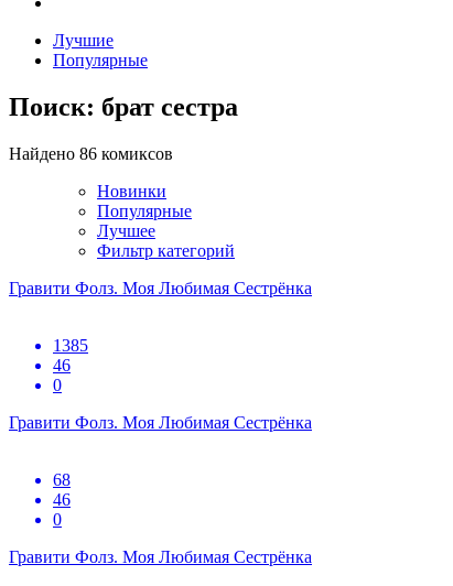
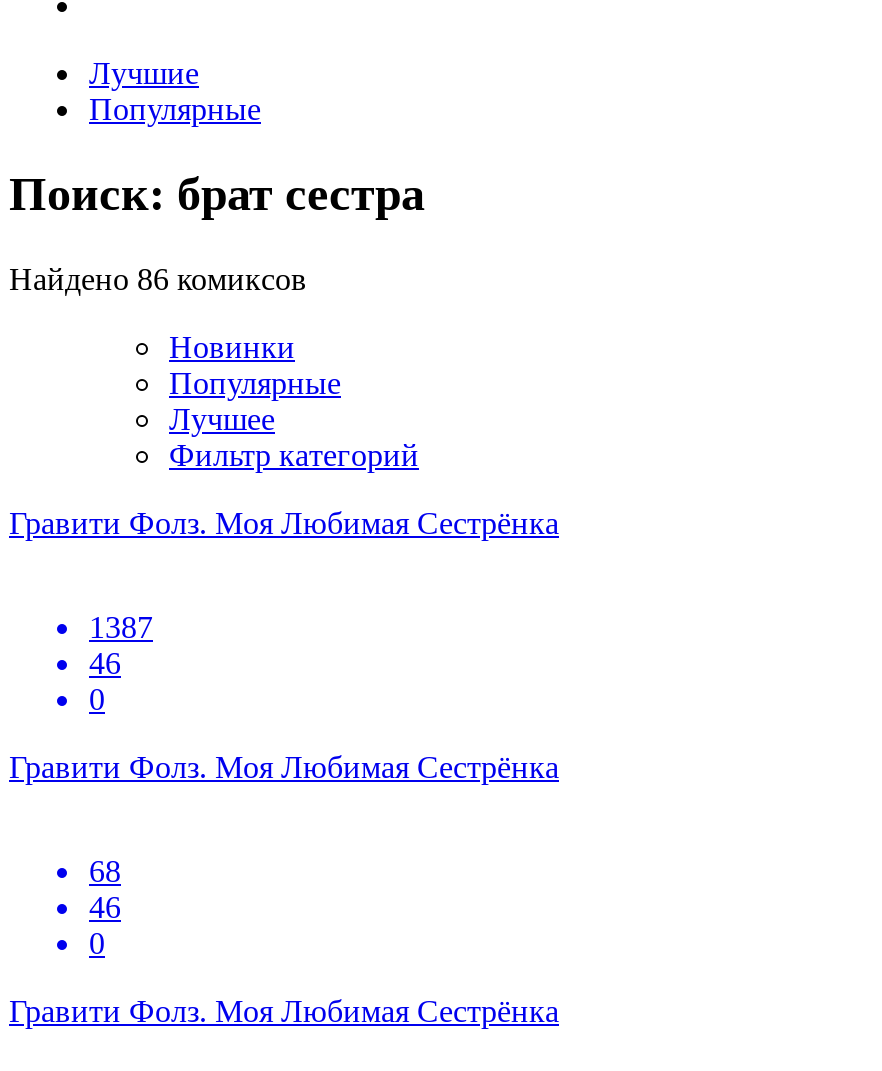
[53,336,88,354] 1385 -> [89,610,153,644] 1387

